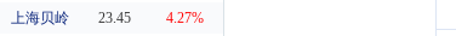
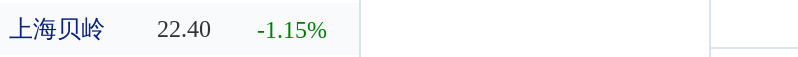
[98,10,131,26] 23.45 -> [157,15,211,43] 22.40
[166,10,204,27] 4.27% -> [257,15,327,43] -1.15%

